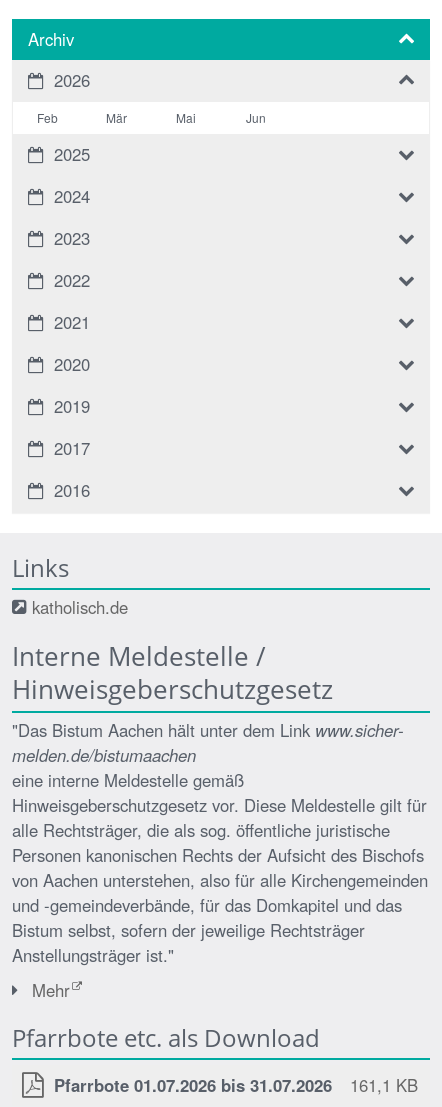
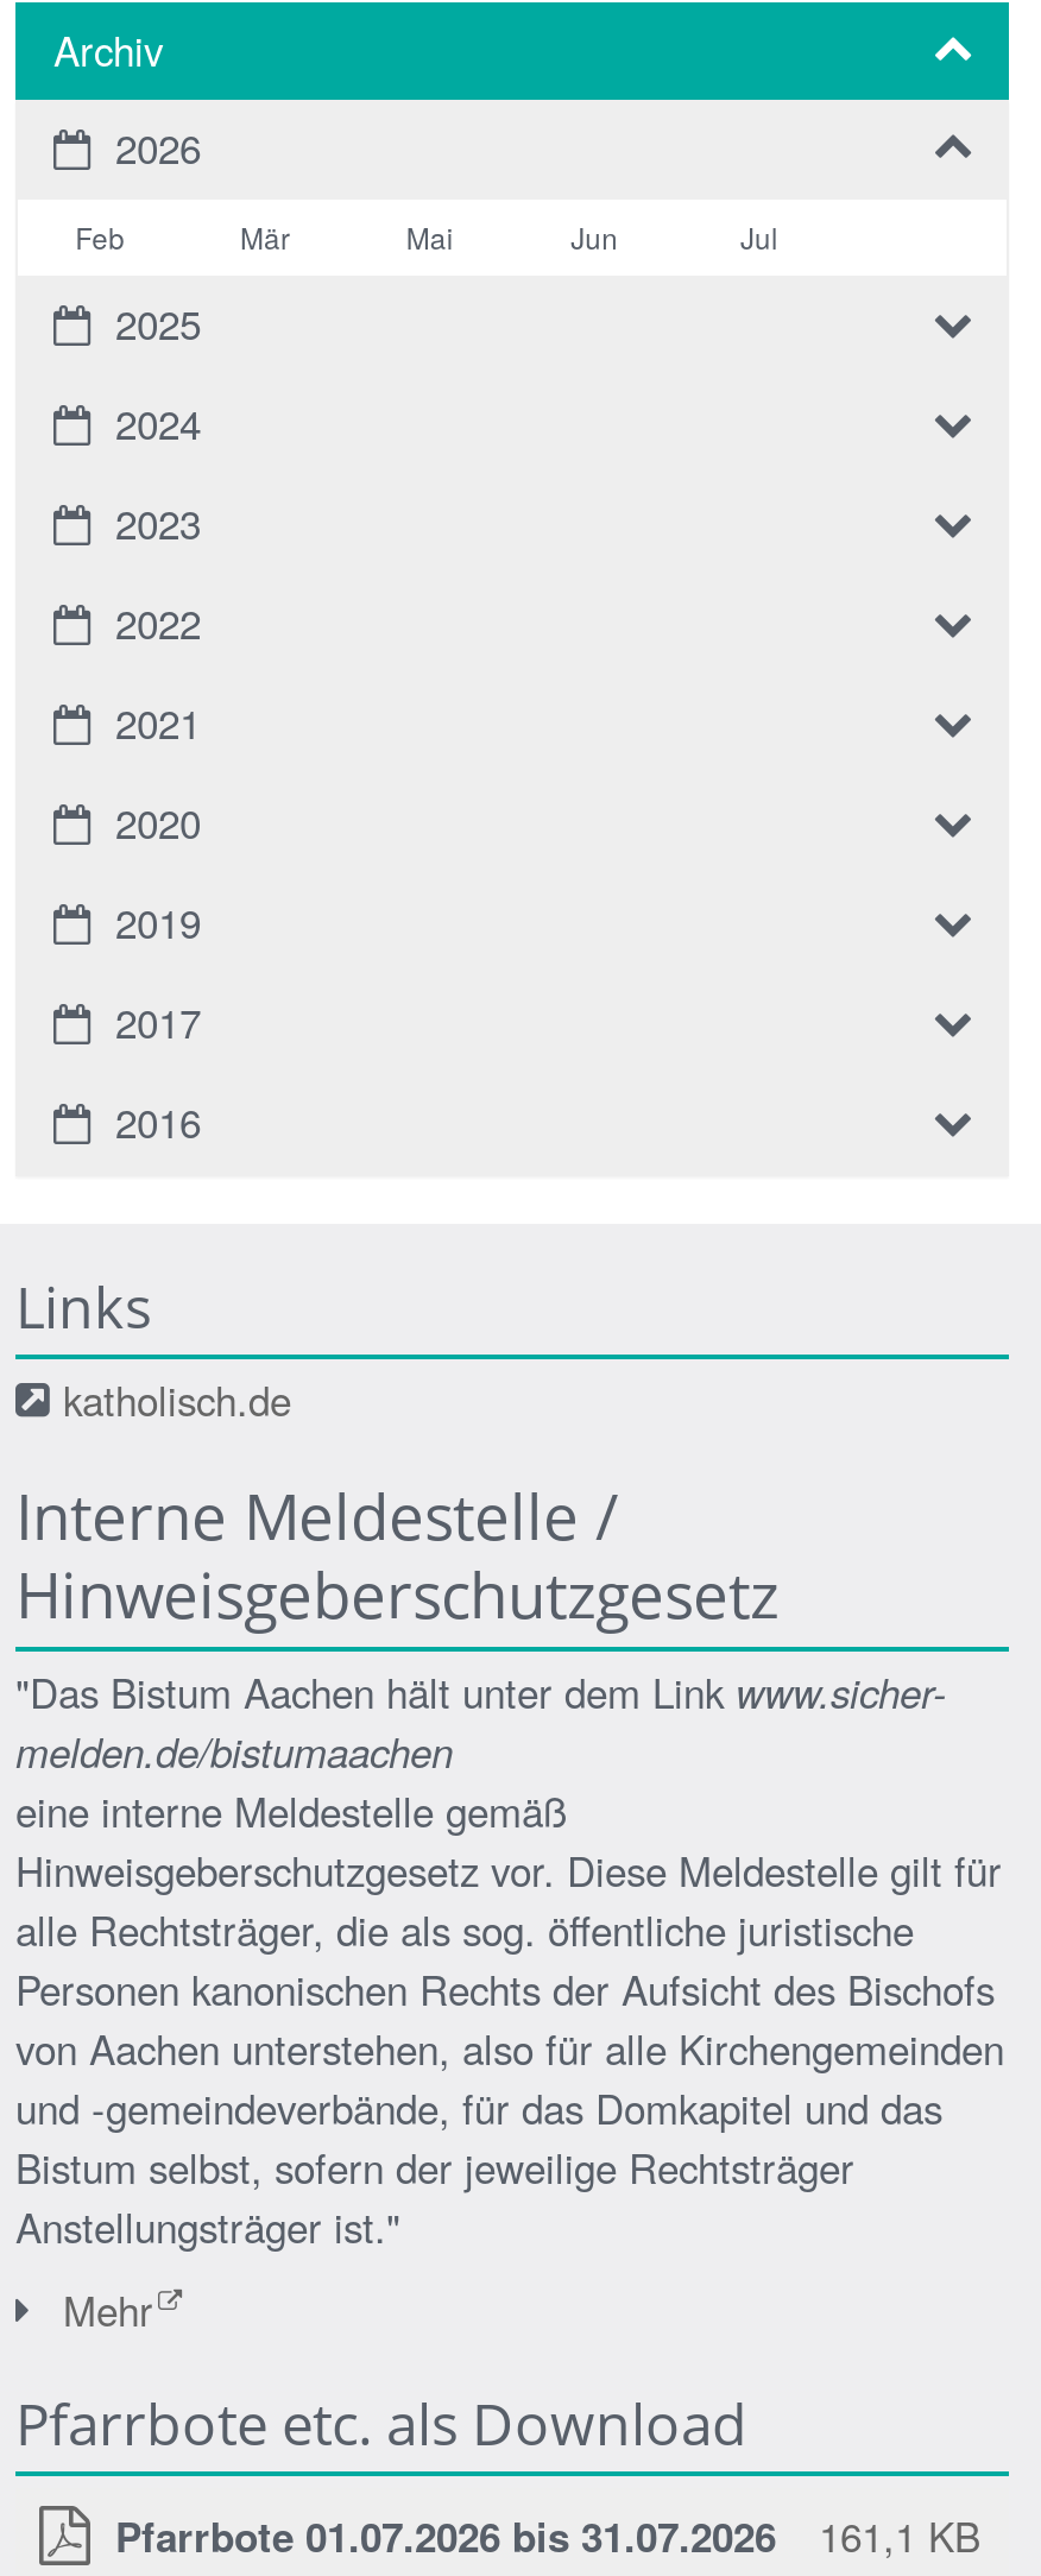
none -> [740,216,778,257] Jul

